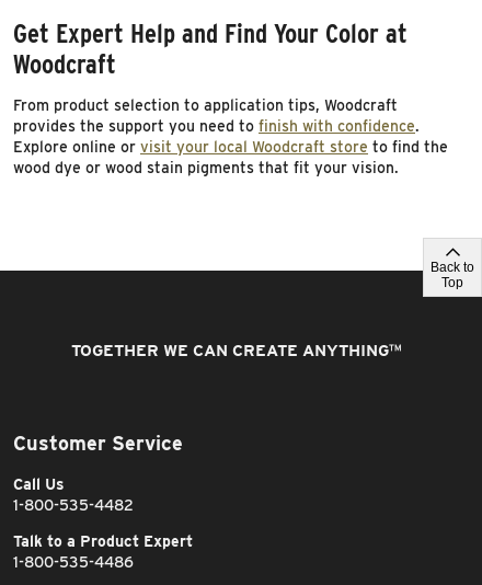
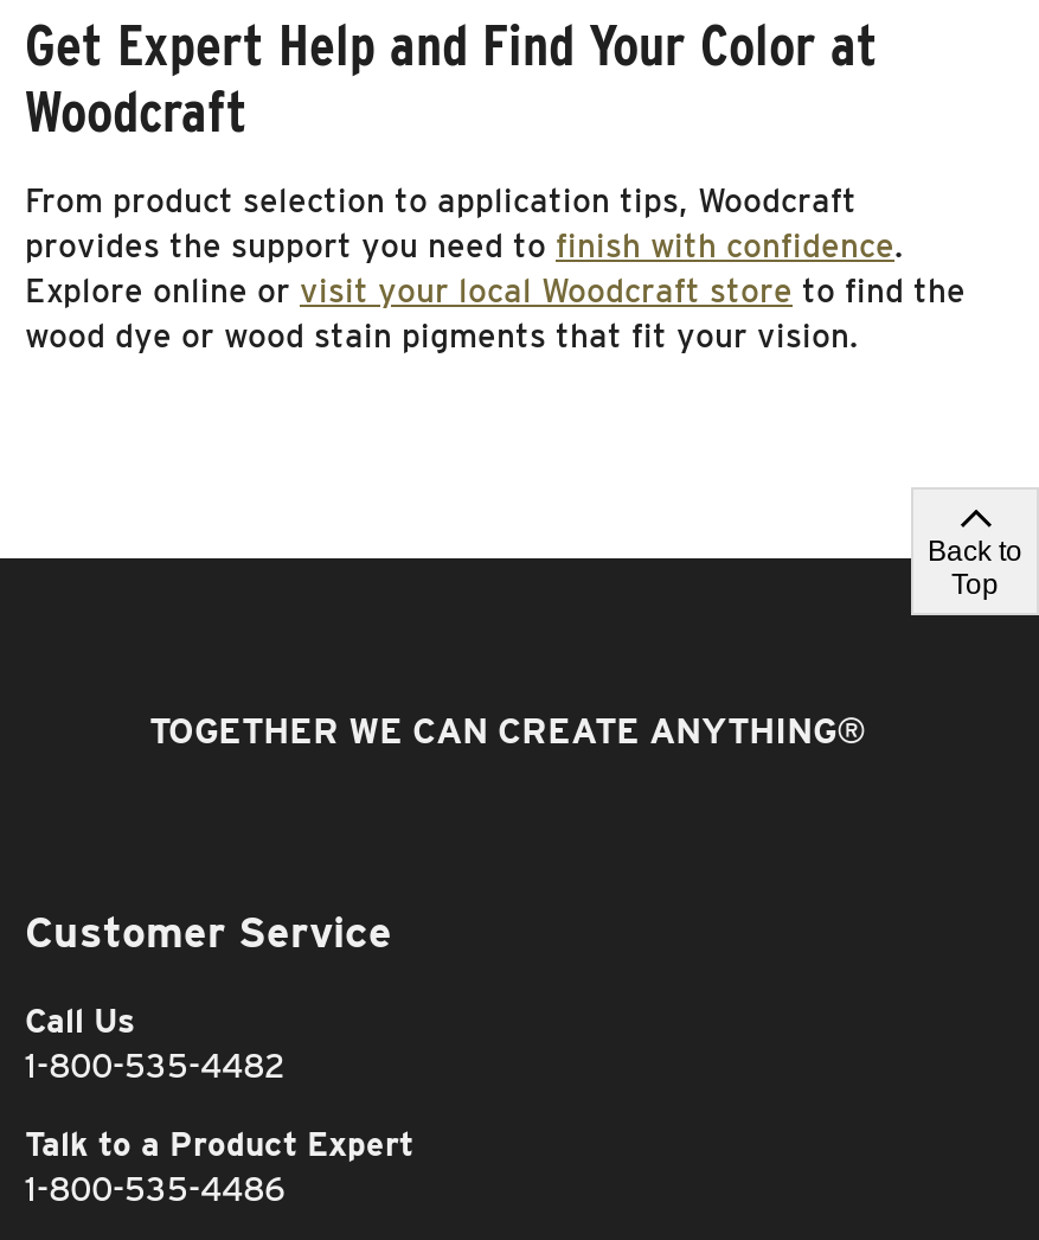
[71,341,402,360] TOGETHER WE CAN CREATE ANYTHING™ -> [149,710,867,753] TOGETHER WE CAN CREATE ANYTHING®

